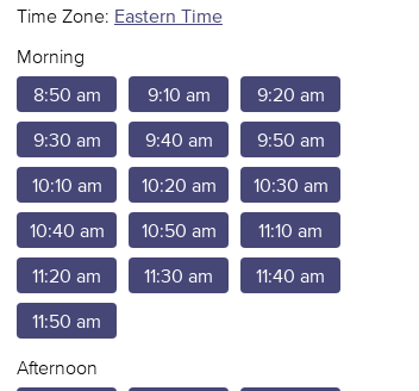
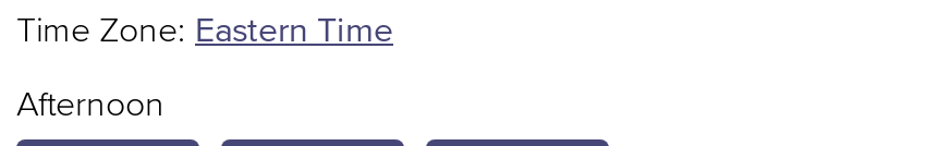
[17,45,328,331] Morning | 8:50 am | 9:10 am | 9:20 am | 9:30 am | 9:40 am | 9:50 am | 10:10 am | 10:20 am | 10:30 am | 10:40 am | 10:50 am | 11:10 am | 11:20 am | 11:30 am | 11:40 am | 11:50 am -> none

